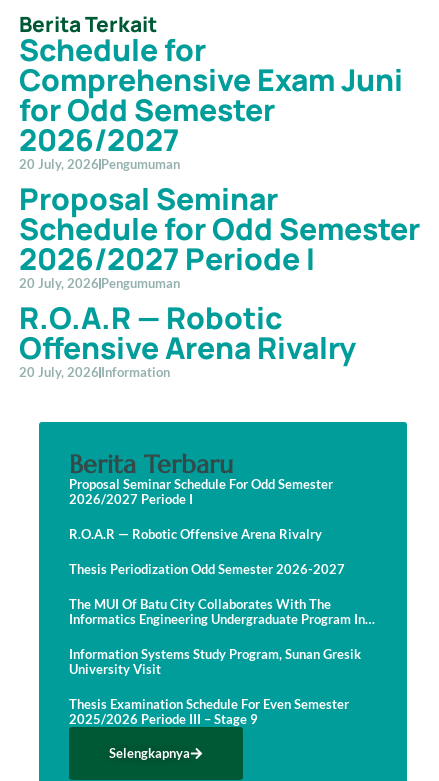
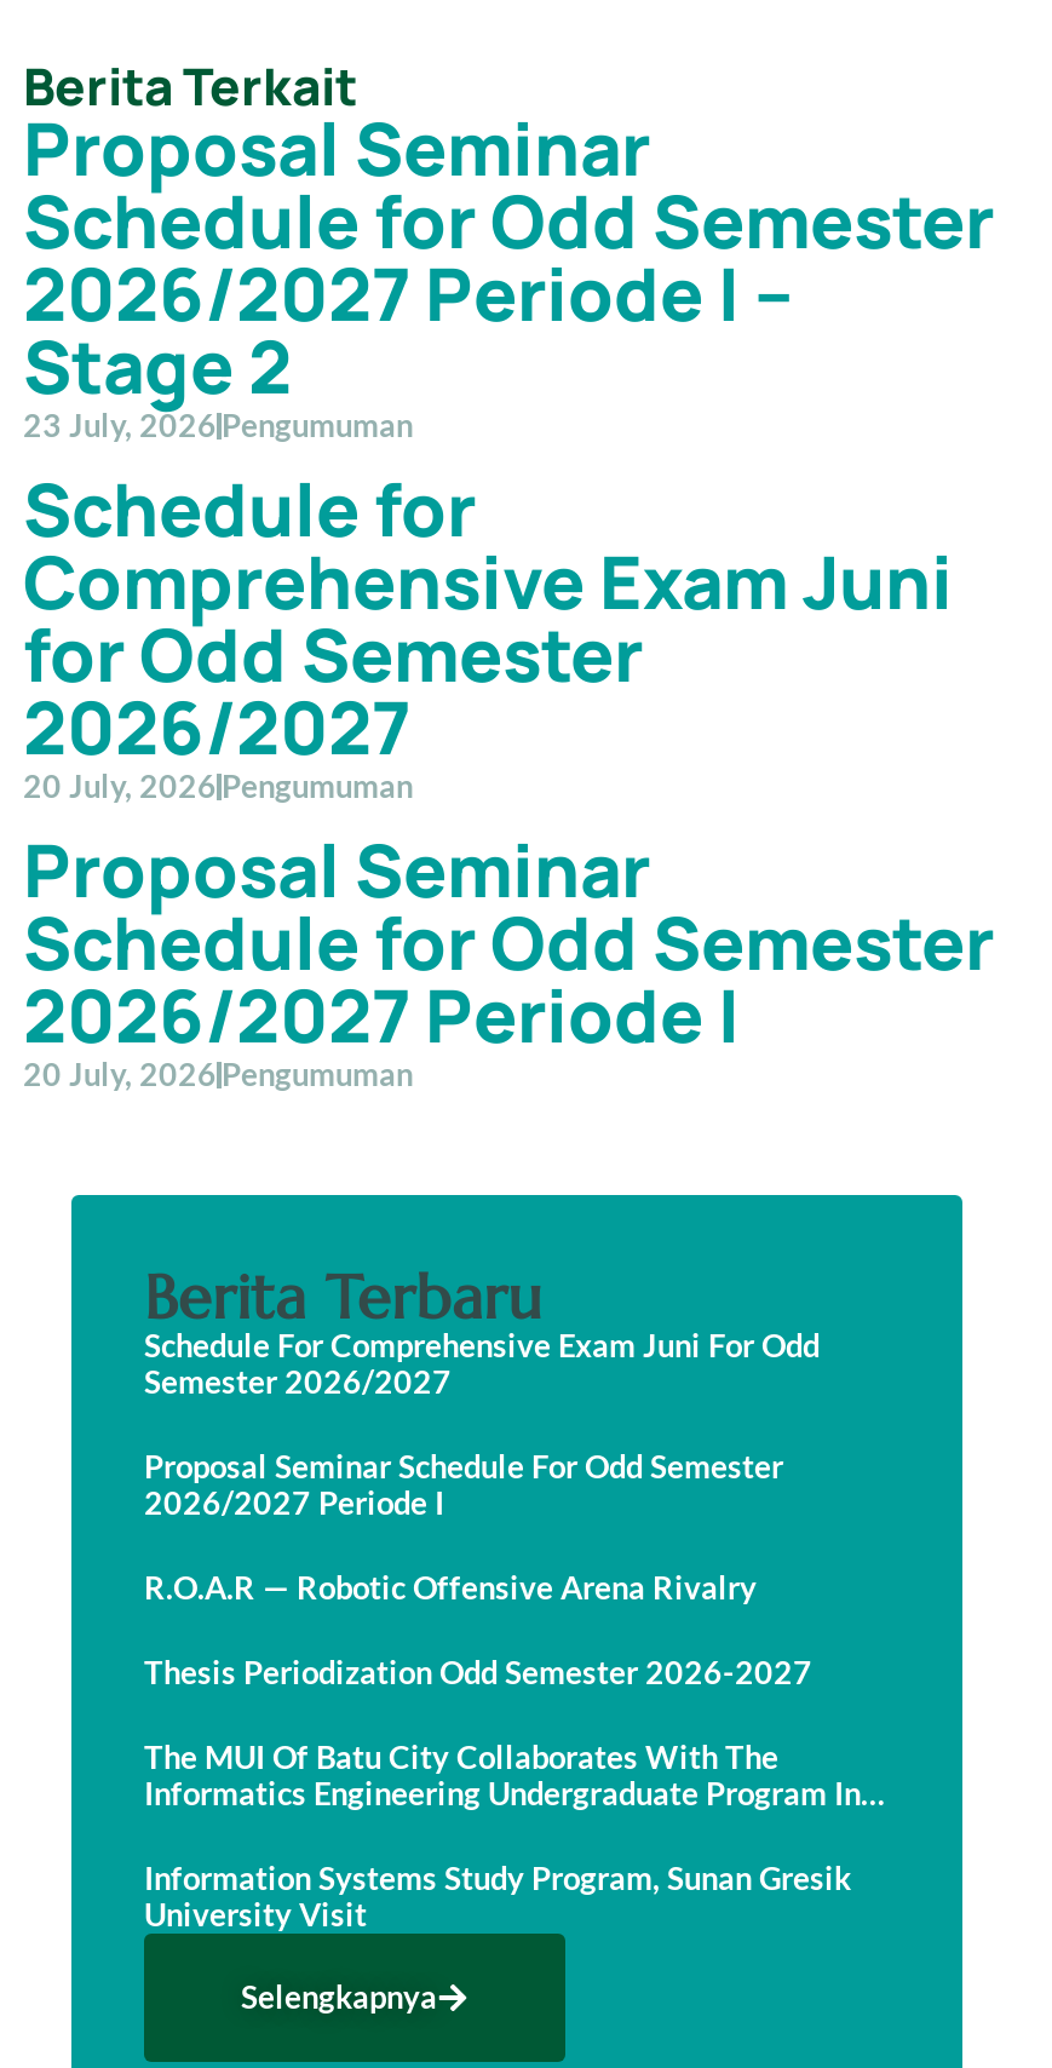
moved [19,29,420,291] -> [23,459,994,1093]: Schedule for | Comprehensive Exam Juni | for Odd Semester | ... | 2026/2027 Periode I | 20 July, 2026 Pengumuman
none -> [23,98,994,444] Proposal Seminar | Schedule for Odd Semester | 2026/2027 Periode I – | Stage 2 | 23 July, 2026 Pengumuman
[19,297,356,380] R.O.A.R — Robotic | Offensive Arena Rivalry | 20 July, 2026 Information -> none
none -> [144,1326,820,1401] Schedule For Comprehensive Exam Juni For Odd | Semester 2026/2027
moved [69,476,365,677] -> [144,1447,861,1934]: Proposal Seminar Schedule For Odd Semester | 2026/2027 Periode I | R.O.A.R — Robotic Offensive Arena Rivalry | Thesis Periodization Odd Semester 2026-2027 | The MUI Of Batu City Collaborates With The | Informatics Engineering Undergraduate Program In | Information Systems Study Program, Sunan Gresik | University Visit
[69,696,349,727] Thesis Examination Schedule For Even Semester | 2025/2026 Periode III – Stage 9 -> none

